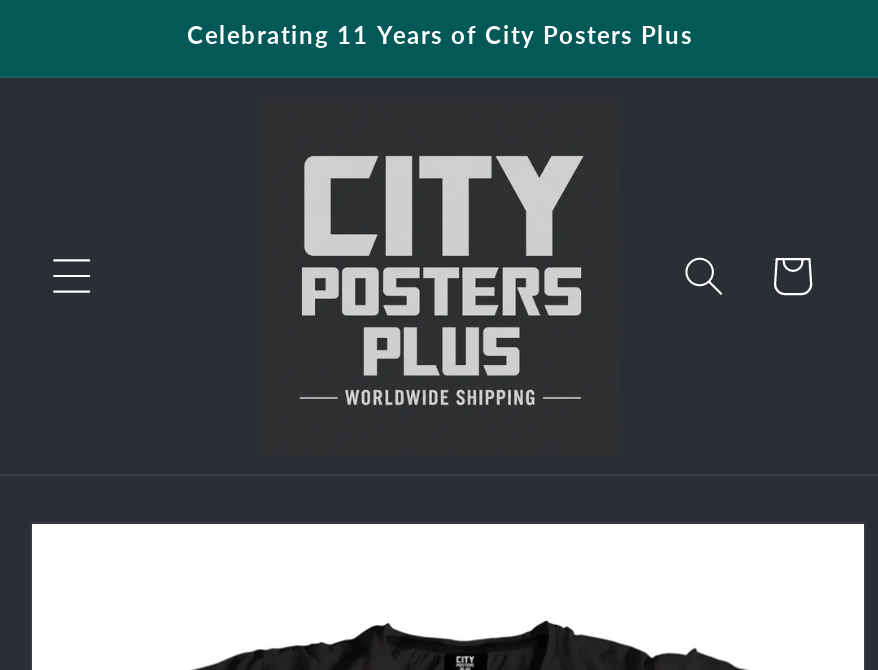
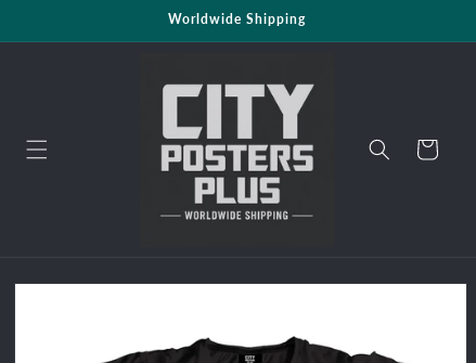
[187,20,693,50] Celebrating 11 Years of City Posters Plus -> [168,11,305,27] Worldwide Shipping

